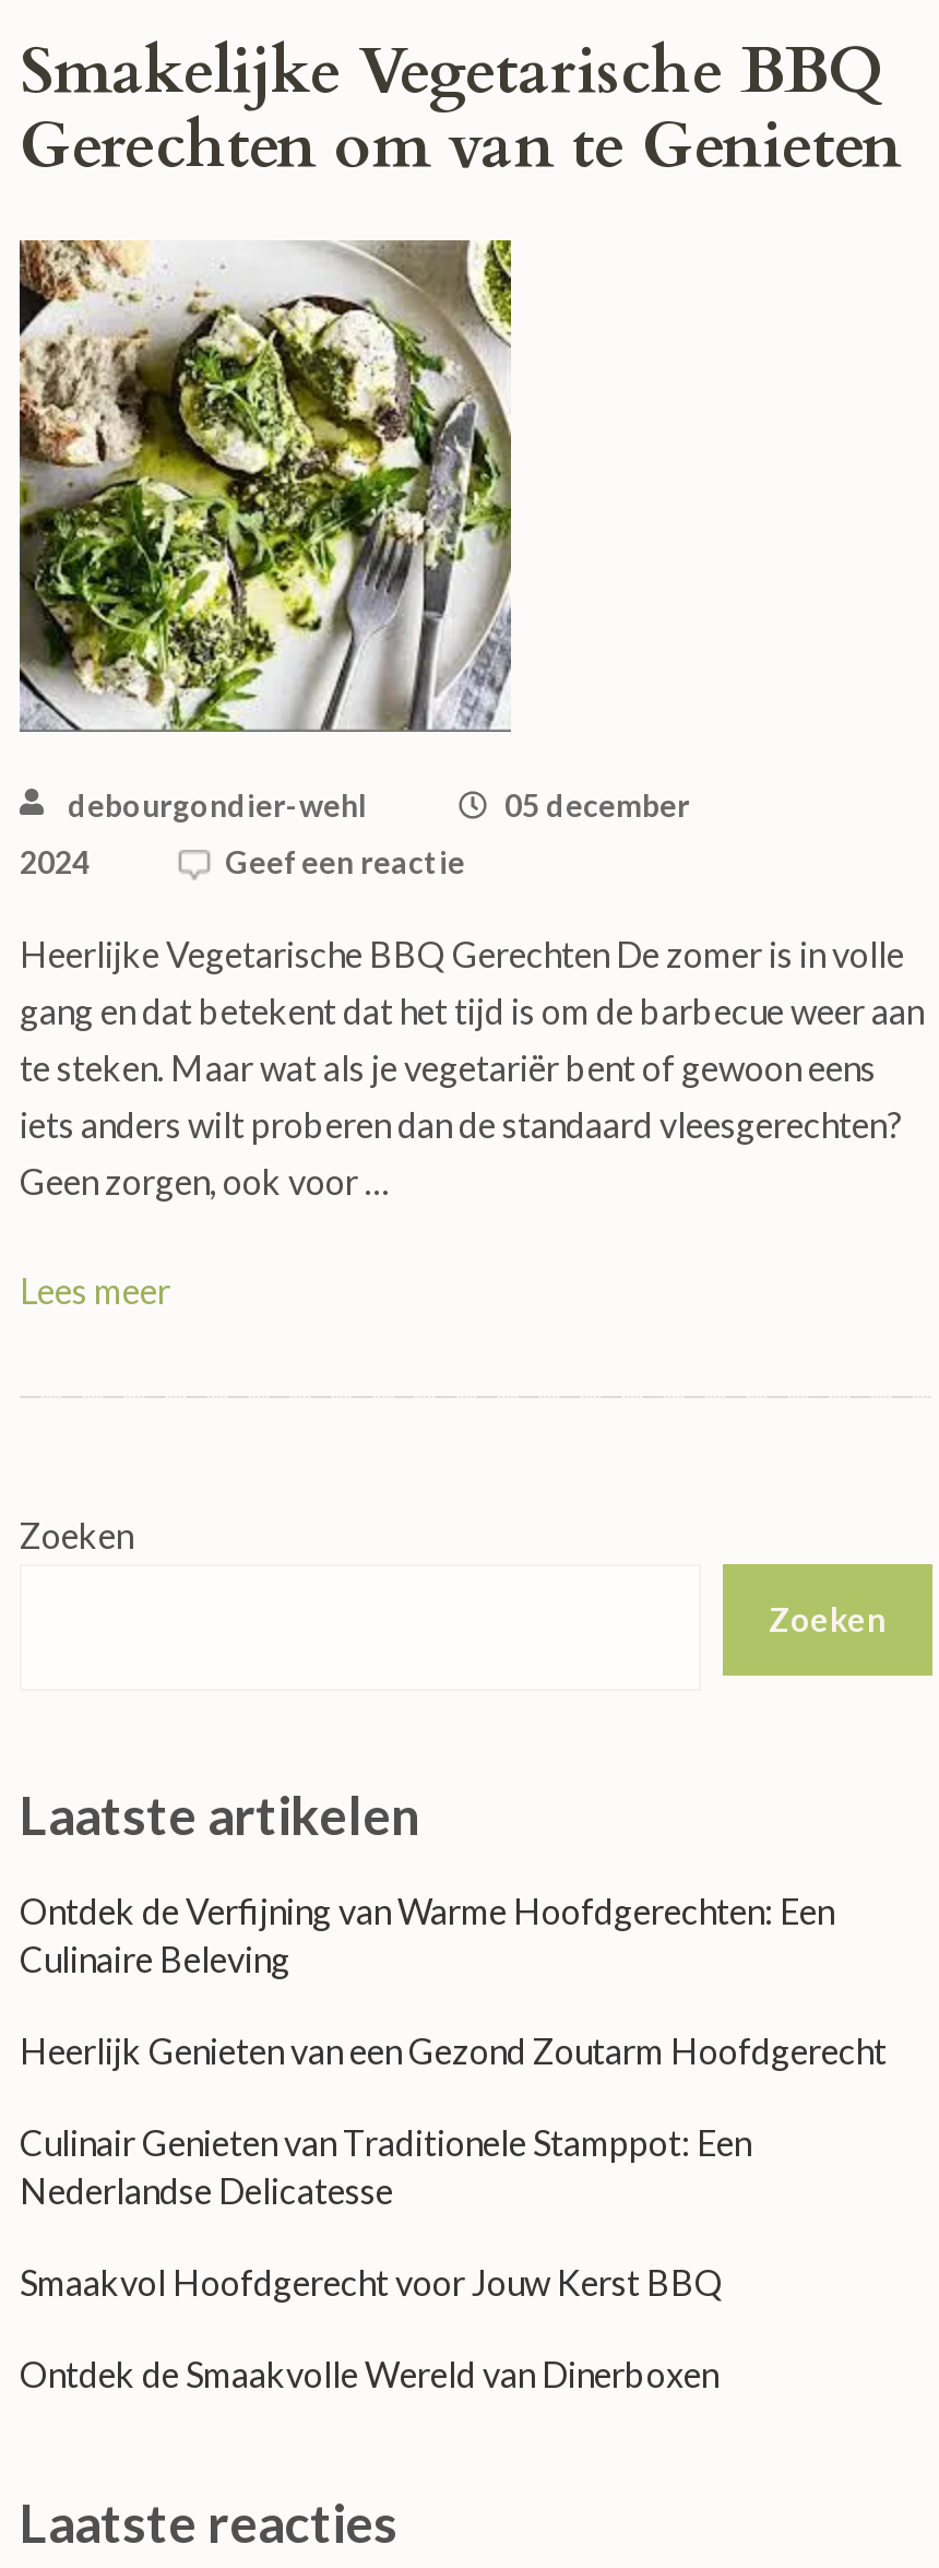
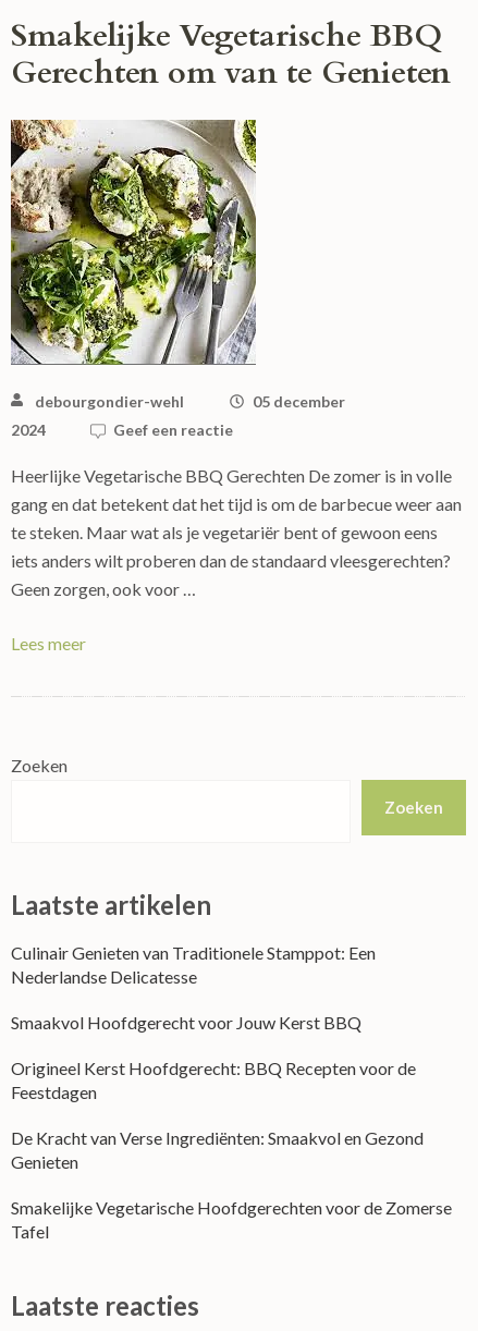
[20,1889,887,2071] Ontdek de Verfijning van Warme Hoofdgerechten: Een | Culinaire Beleving | Heerlijk Genieten van een Gezond Zoutarm Hoofdgerecht -> none
moved [20,2121,751,2302] -> [11,942,376,1032]: Culinair Genieten van Traditionele Stamppot: Een | Nederlandse Delicatesse | Smaakvol Hoofdgerecht voor Jouw Kerst BBQ
[20,2353,718,2394] Ontdek de Smaakvolle Wereld van Dinerboxen -> [11,1058,452,1242] Origineel Kerst Hoofdgerecht: BBQ Recepten voor de | Feestdagen | De Kracht van Verse Ingrediënten: Smaakvol en Gezond | Genieten | Smakelijke Vegetarische Hoofdgerechten voor de Zomerse | Tafel

